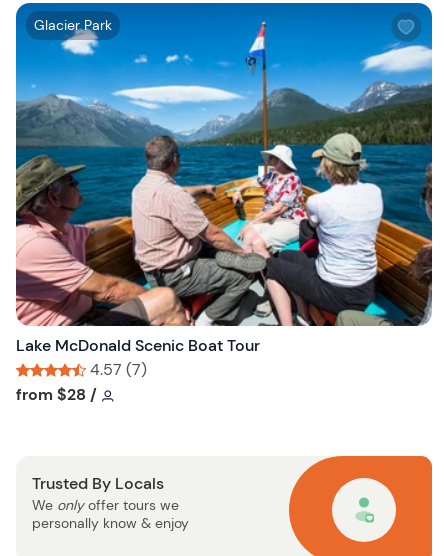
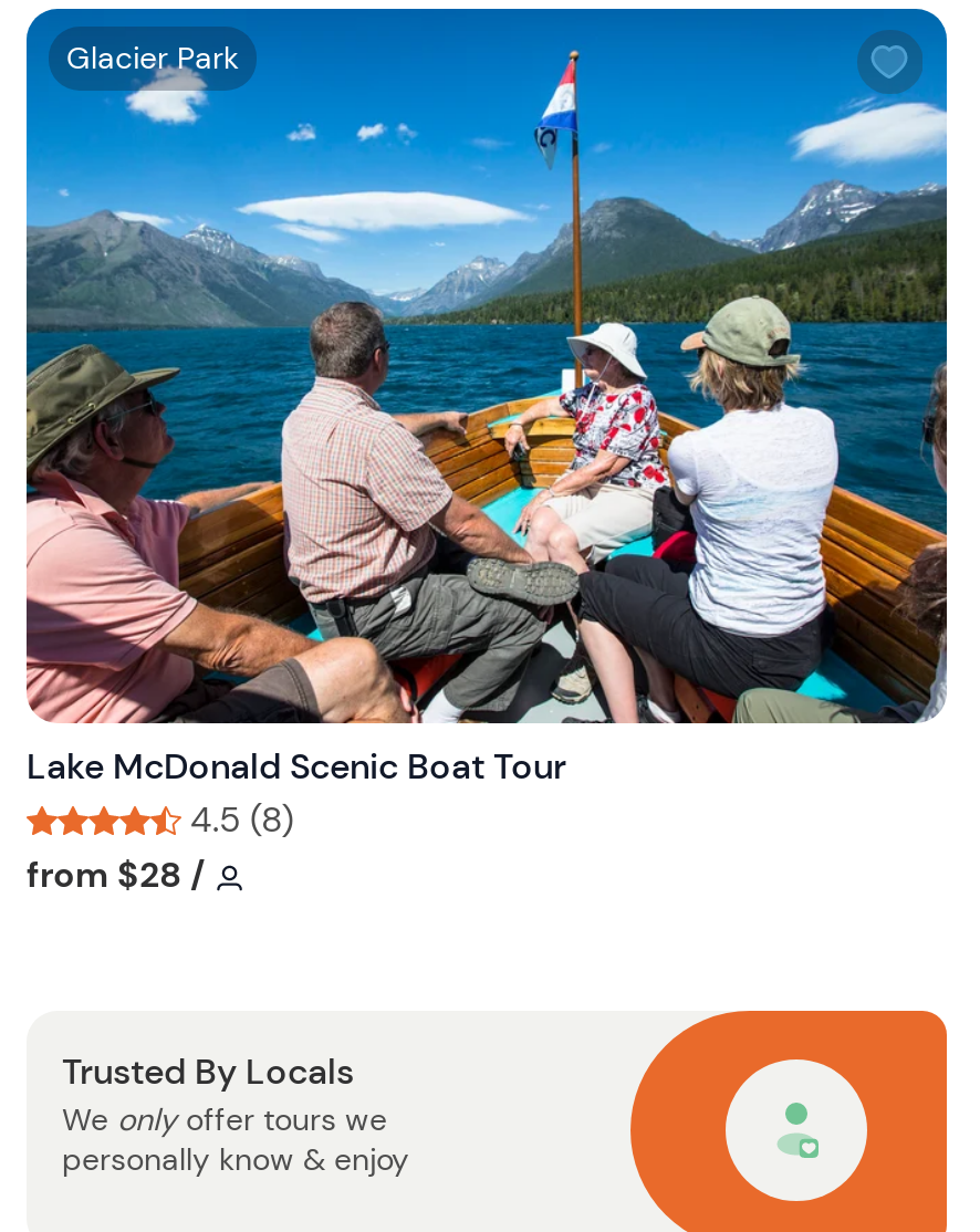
[90,359,147,380] 4.57 (7) -> [190,795,294,842] 4.5 (8)

